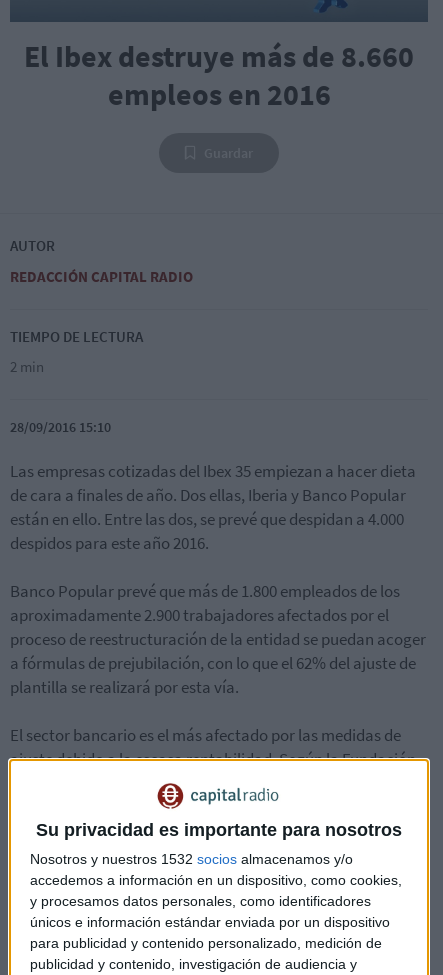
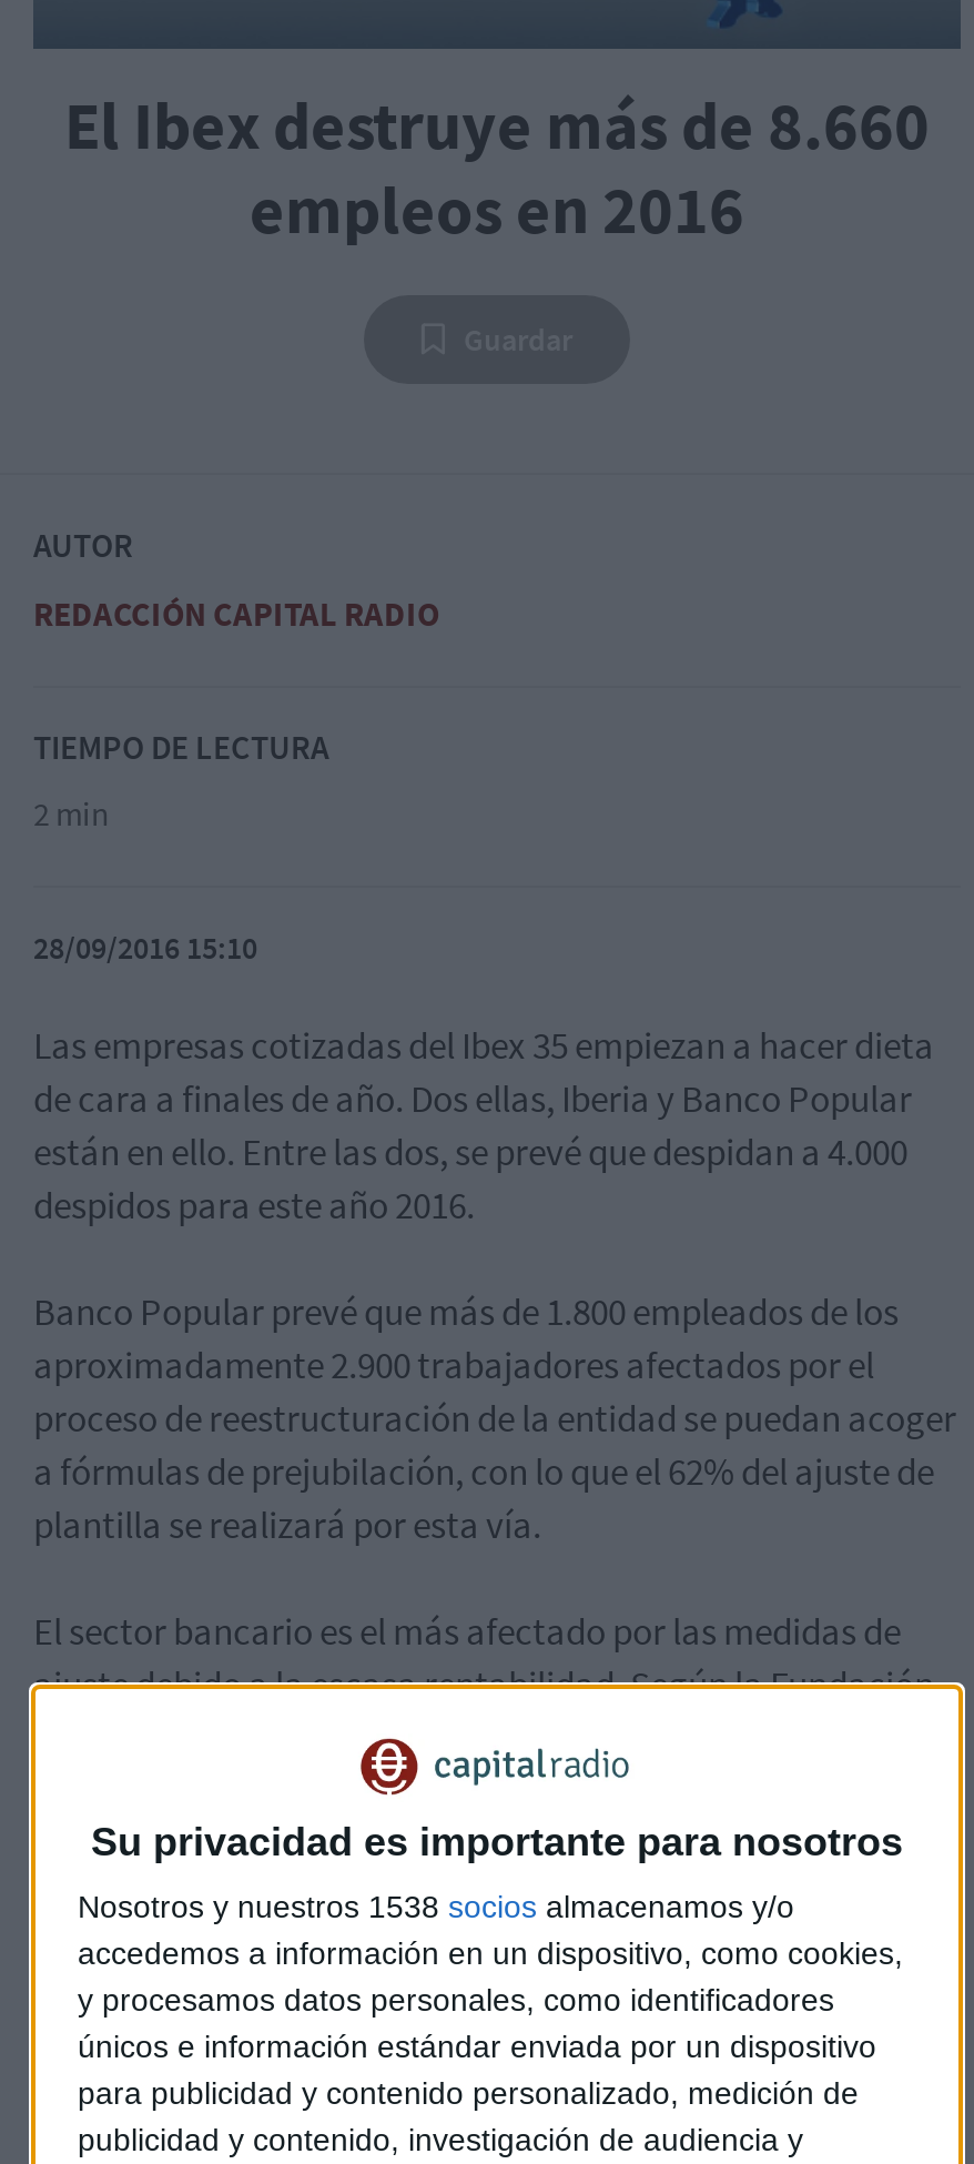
[30,851,353,867] Nosotros y nuestros 1532 socios almacenamos y/o -> [78,1888,794,1923] Nosotros y nuestros 1538 socios almacenamos y/o

